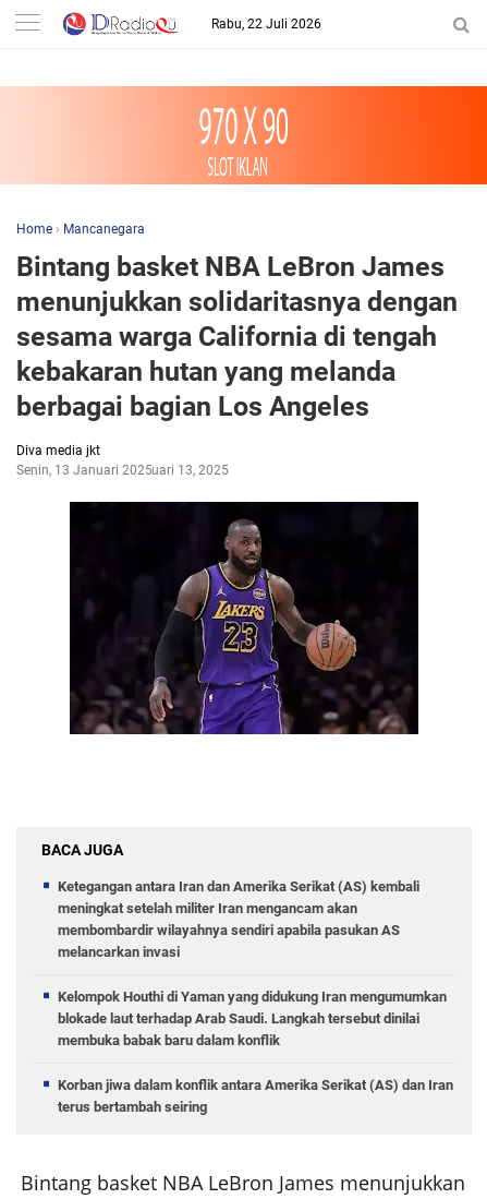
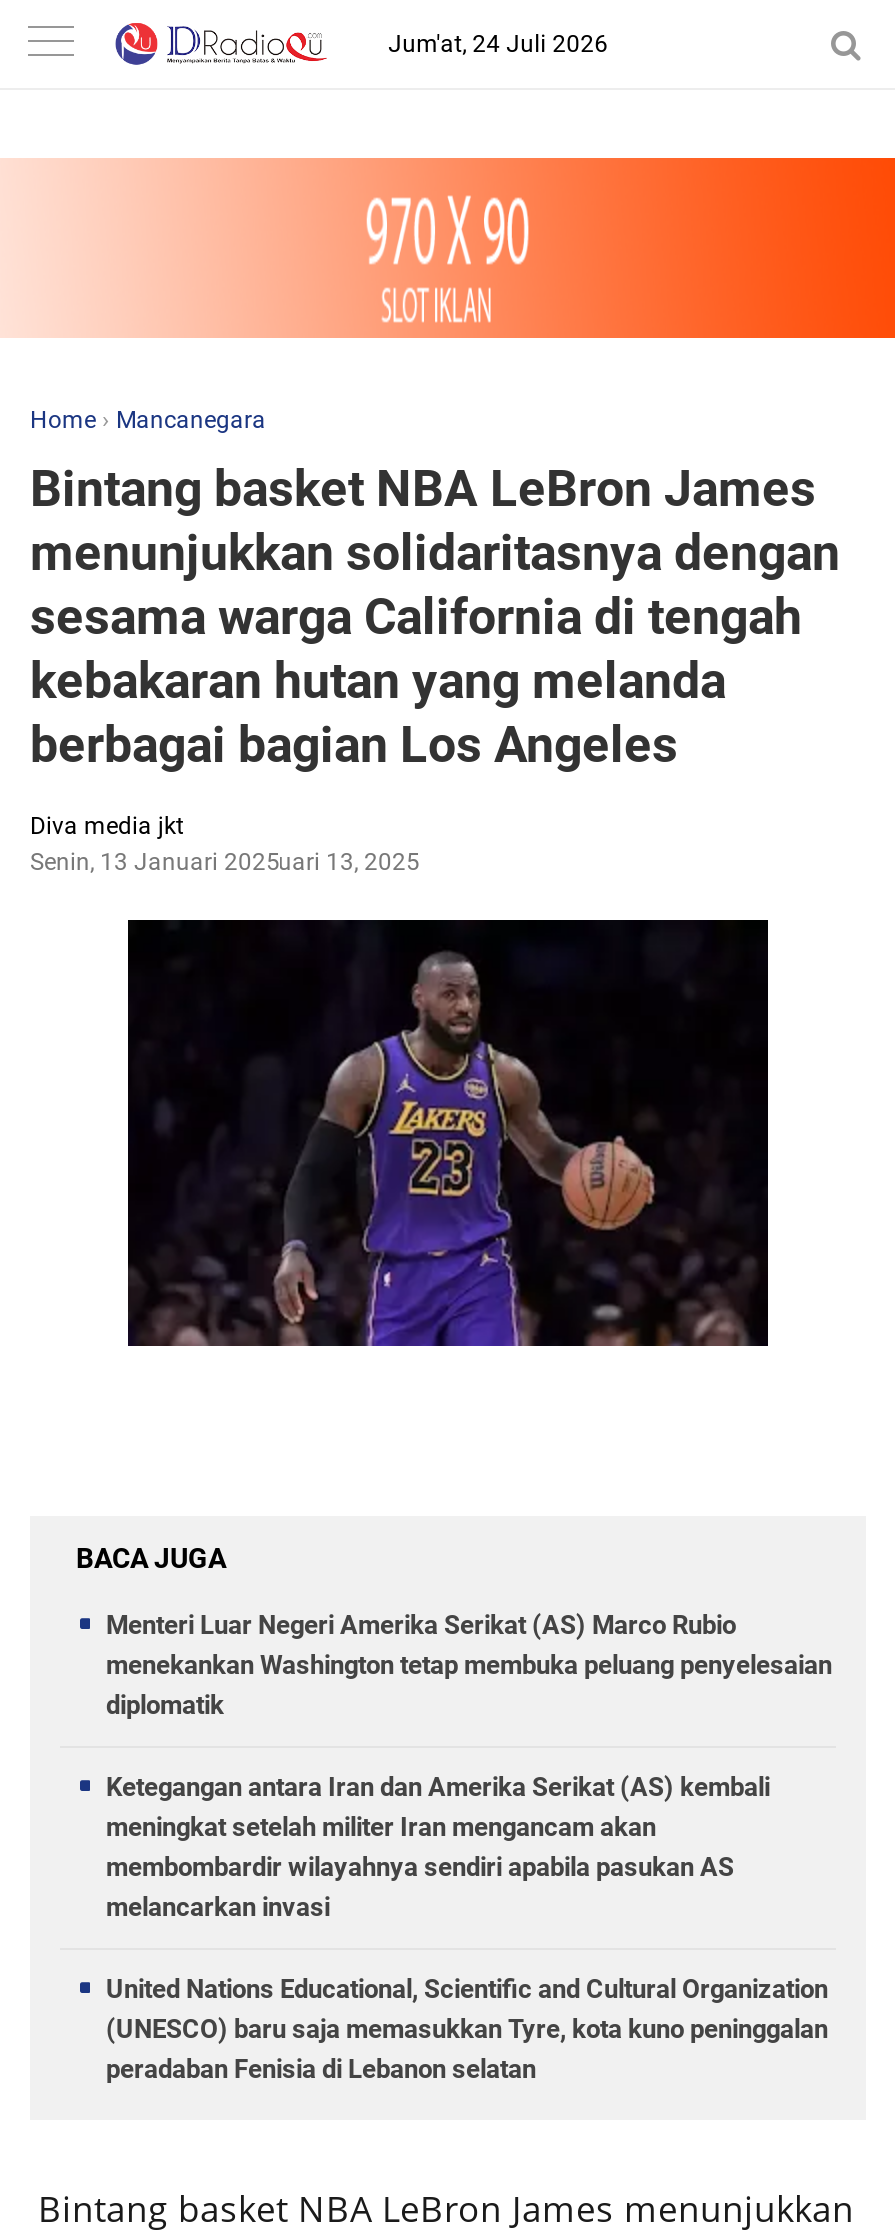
[211,16,322,32] Rabu, 22 Juli 2026 -> [388,30,608,58] Jum'at, 24 Juli 2026
none -> [106,1610,832,1720] Menteri Luar Negeri Amerika Serikat (AS) Marco Rubio | menekankan Washington tetap membuka peluang penyelesaian | diplomatik
moved [58,878,419,960] -> [106,1772,770,1922]: Ketegangan antara Iran dan Amerika Serikat (AS) kembali | meningkat setelah militer Iran mengancam akan | membombardir wilayahnya sendiri apabila pasukan AS | melancarkan invasi
[58,988,453,1115] Kelompok Houthi di Yaman yang didukung Iran mengumumkan | blokade laut terhadap Arab Saudi. Langkah tersebut dinilai | membuka babak baru dalam konflik | Korban jiwa dalam konflik antara Amerika Serikat (AS) dan Iran | terus bertambah seiring -> [106,1974,828,2084] United Nations Educational, Scientific and Cultural Organization | (UNESCO) baru saja memasukkan Tyre, kota kuno peninggalan | peradaban Fenisia di Lebanon selatan

